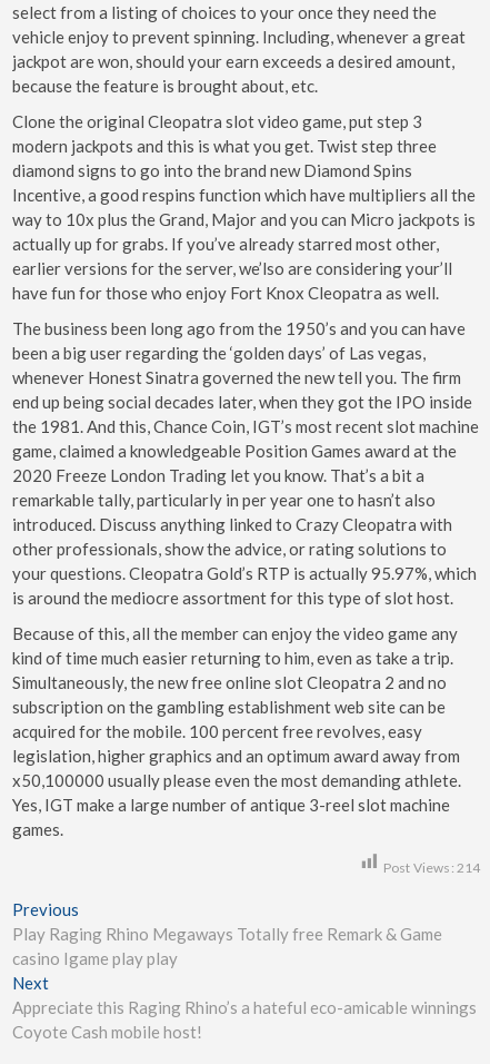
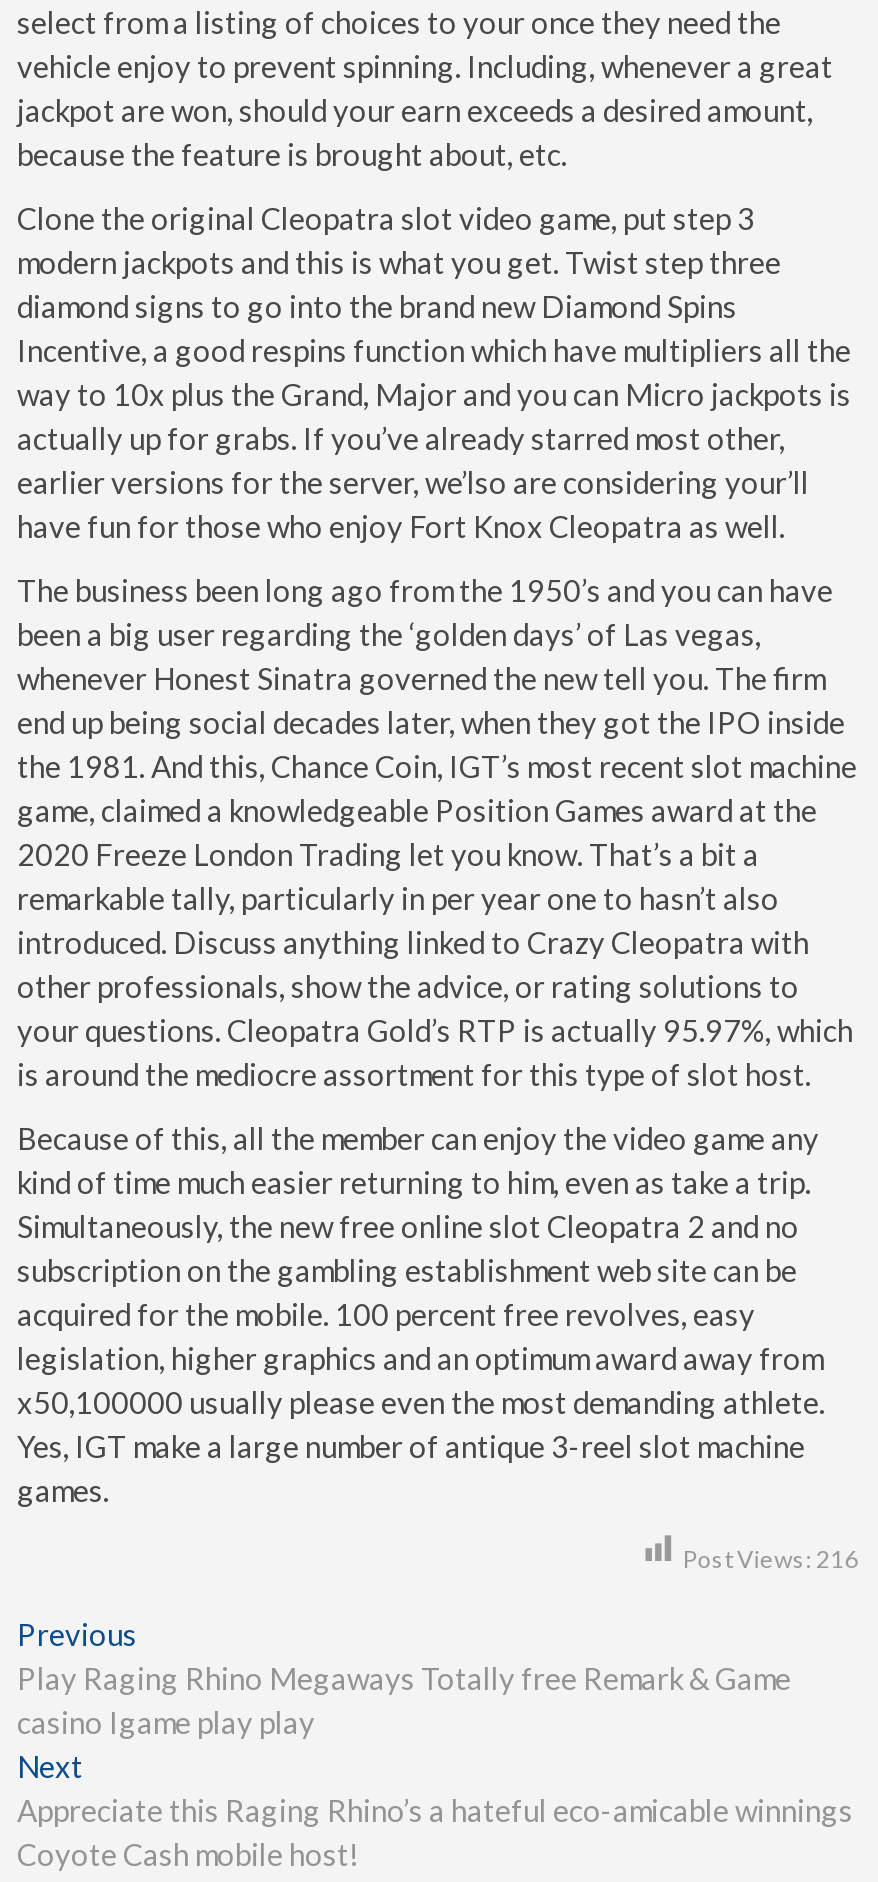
[383,860,481,876] Post Views: 214 -> [683,1545,859,1575] Post Views: 216

